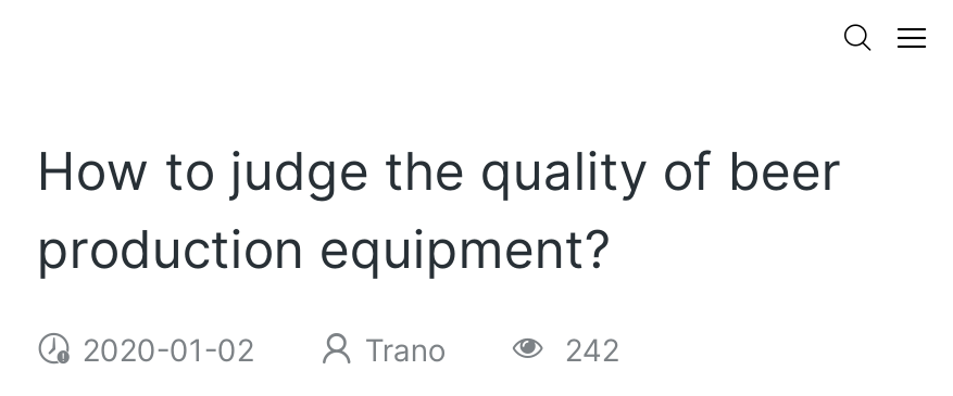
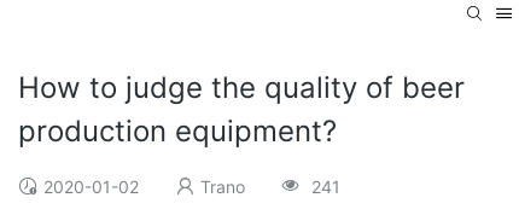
[565,332,619,369] 242 -> [312,177,341,197] 241

